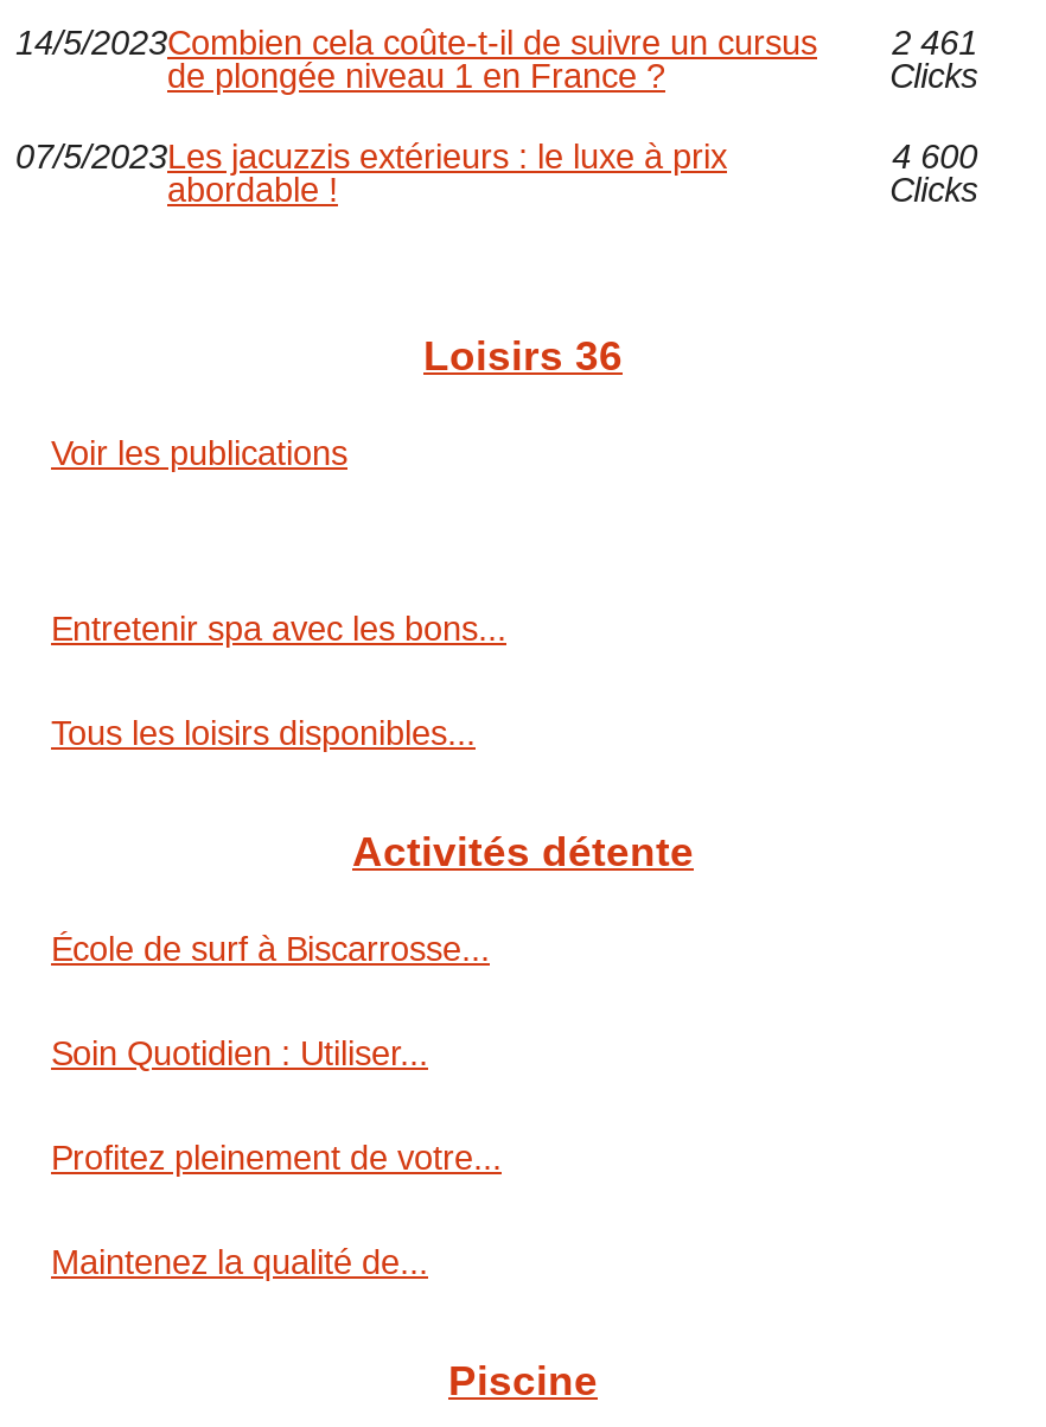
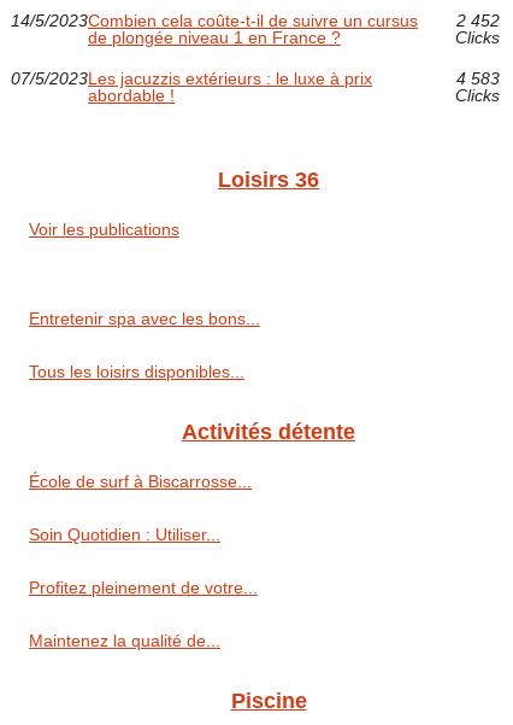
[15,23,977,61] 14/5/2023Combien cela coûte-t-il de suivre un cursus 2 461 -> [11,11,499,30] 14/5/2023Combien cela coûte-t-il de suivre un cursus 2 452
[892,137,977,175] 4 600 -> [456,69,499,88] 4 583

